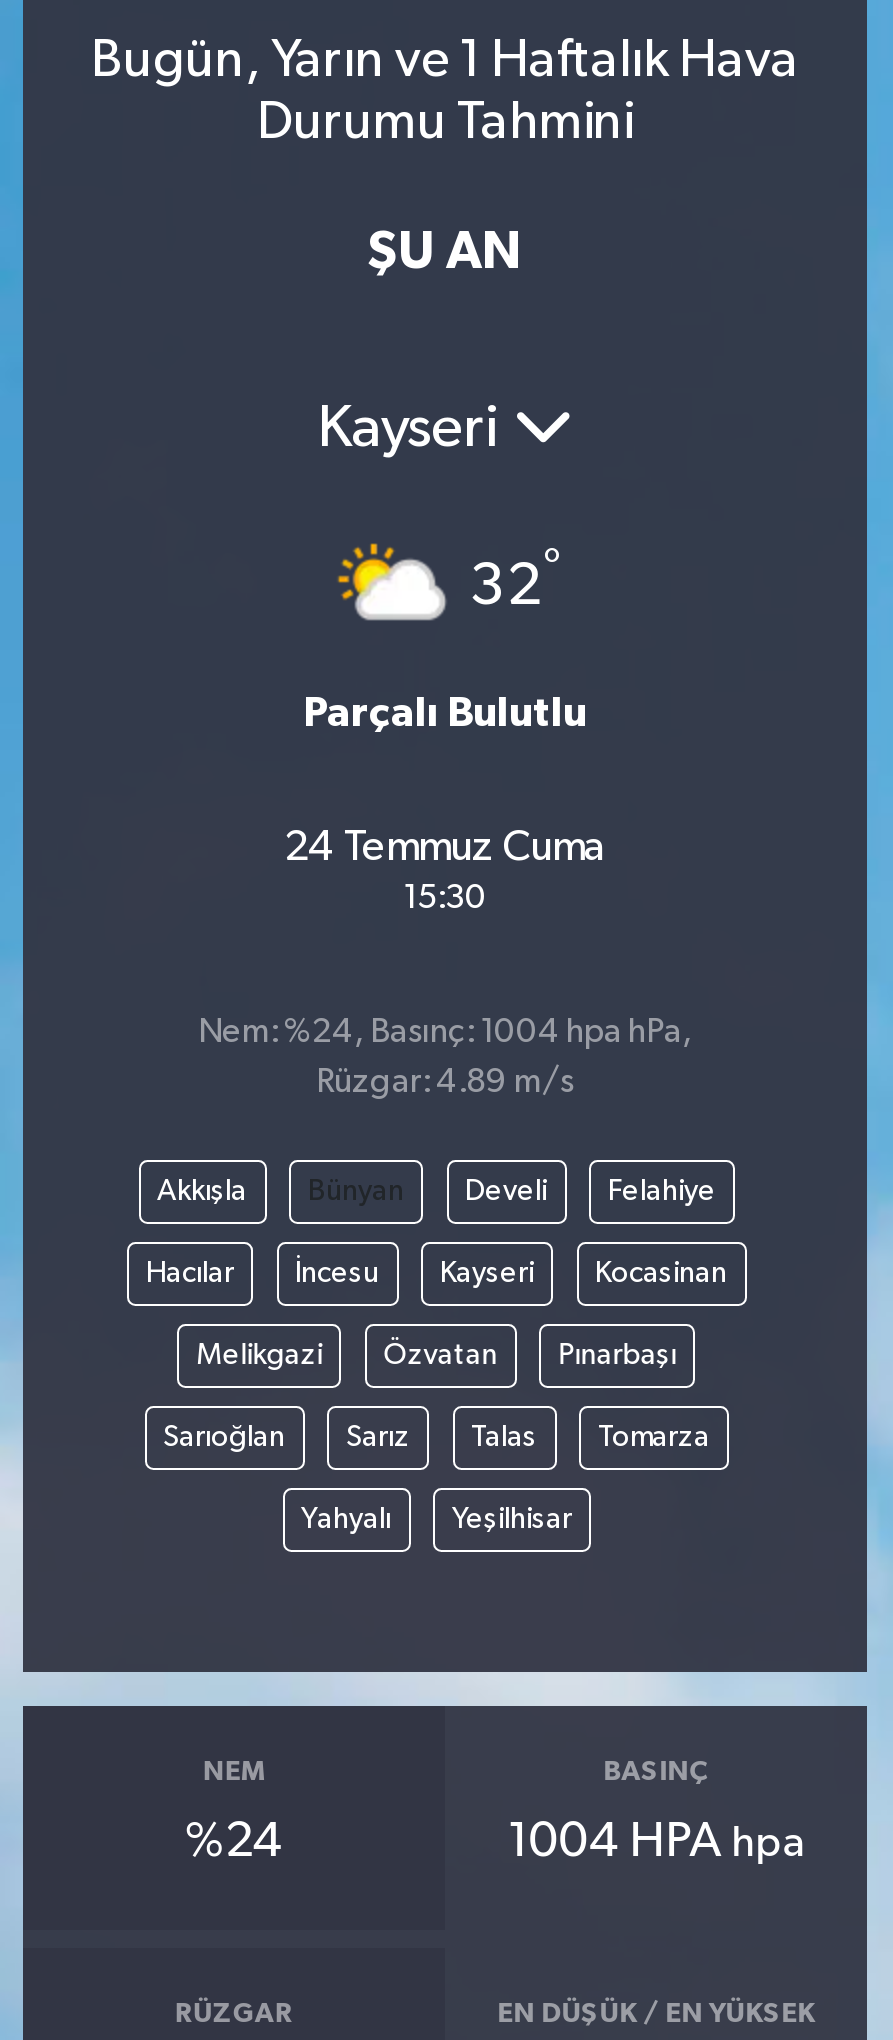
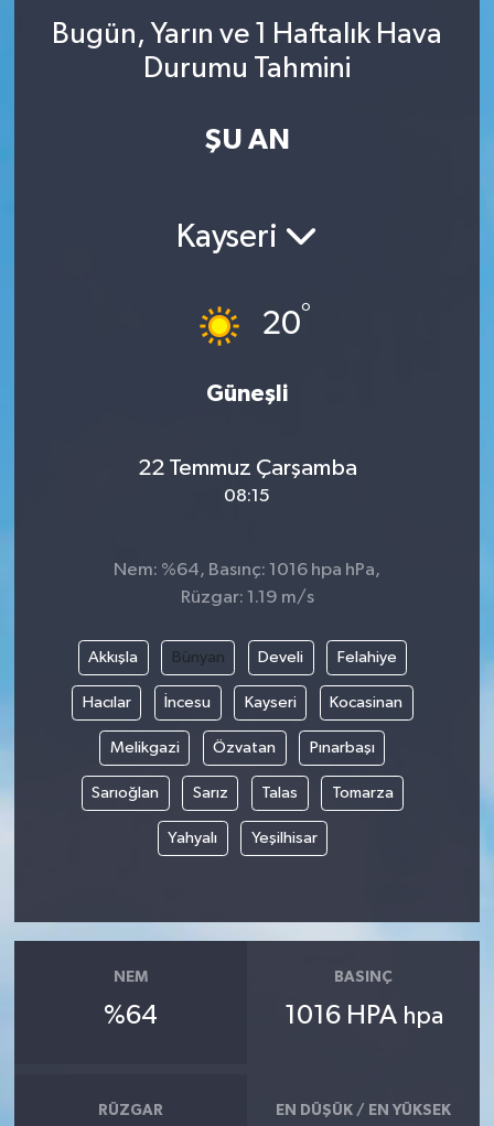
[337,542,561,624] [image] | 32° -> [189,301,310,347] [image] | 20°
[303,692,587,734] Parçalı Bulutlu -> [206,382,288,406] Güneşli
[284,825,606,915] 24 Temmuz Cuma | 15:30 -> [137,456,357,505] 22 Temmuz Çarşamba | 08:15
[198,1016,692,1050] Nem: %24, Basınç: 1004 hpa hPa, -> [114,561,380,580] Nem: %64, Basınç: 1016 hpa hPa,
[316,1066,574,1100] Rüzgar: 4.89 m/s -> [180,588,314,607] Rüzgar: 1.19 m/s
[185,1817,283,1865] %24 -> [104,1002,158,1029] %64
[507,1817,805,1865] 1004 HPA hpa -> [284,1002,443,1029] 1016 HPA hpa

